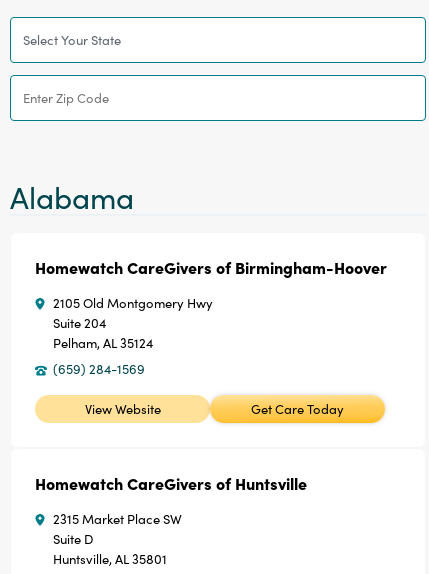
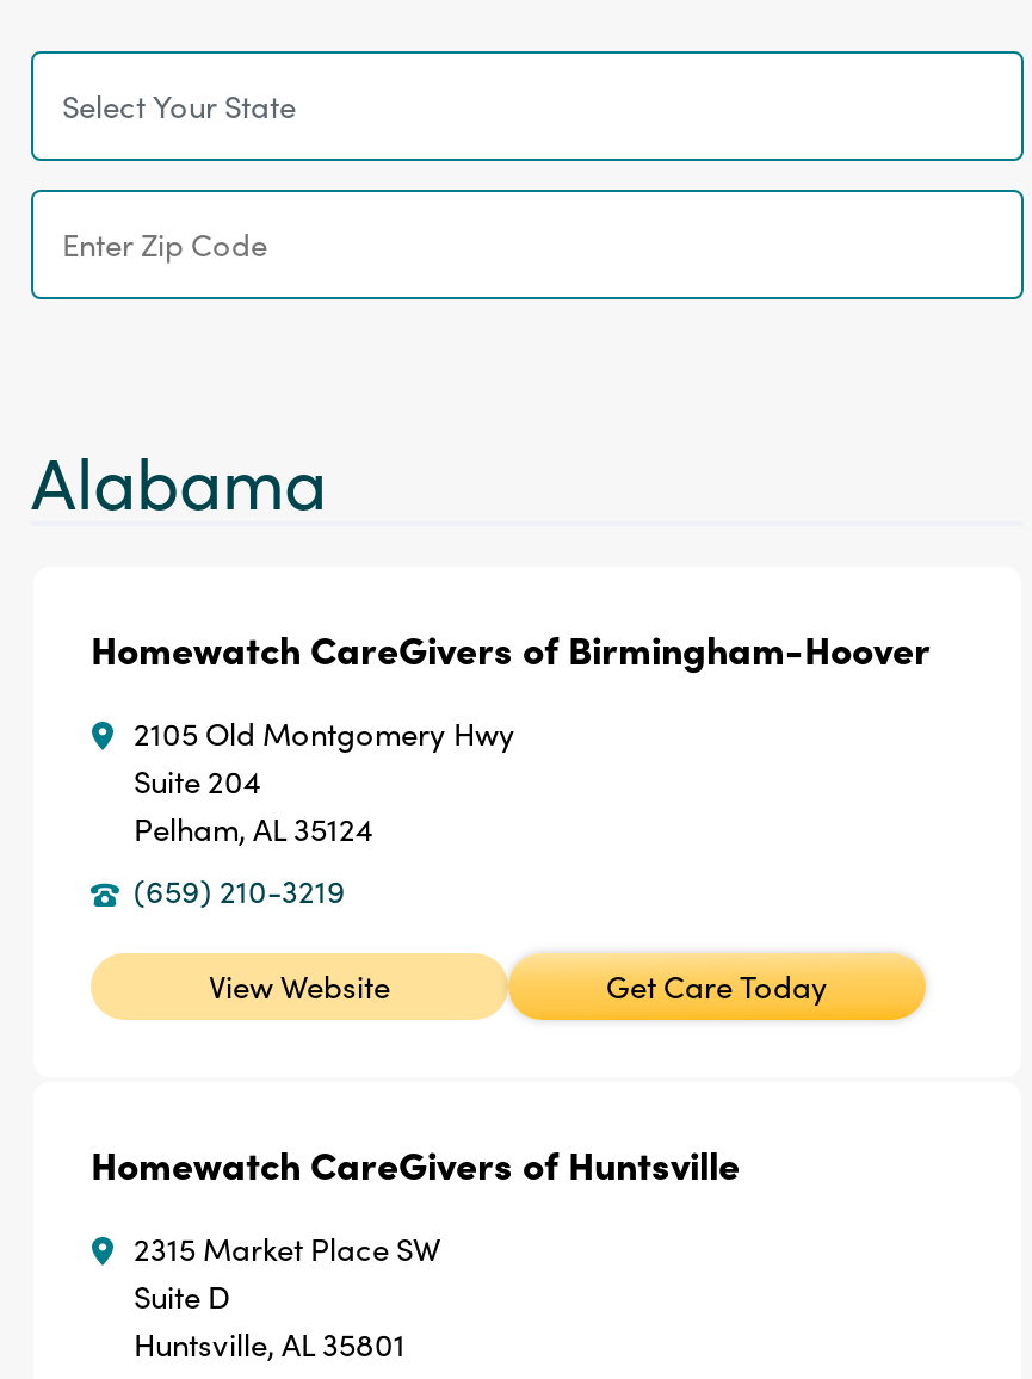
[53,360,145,378] (659) 284-1569 -> [134,870,346,913] (659) 210-3219

